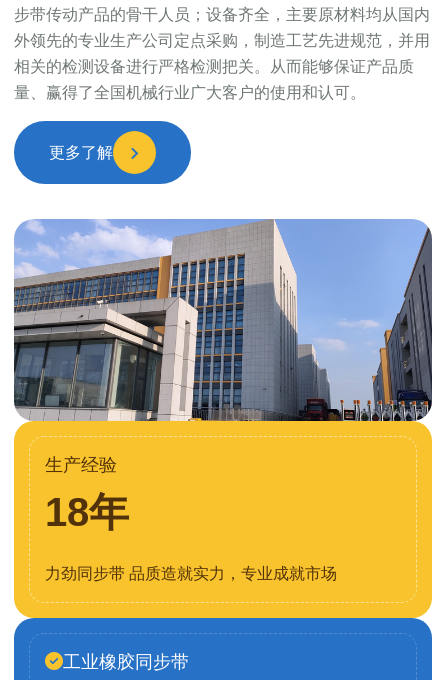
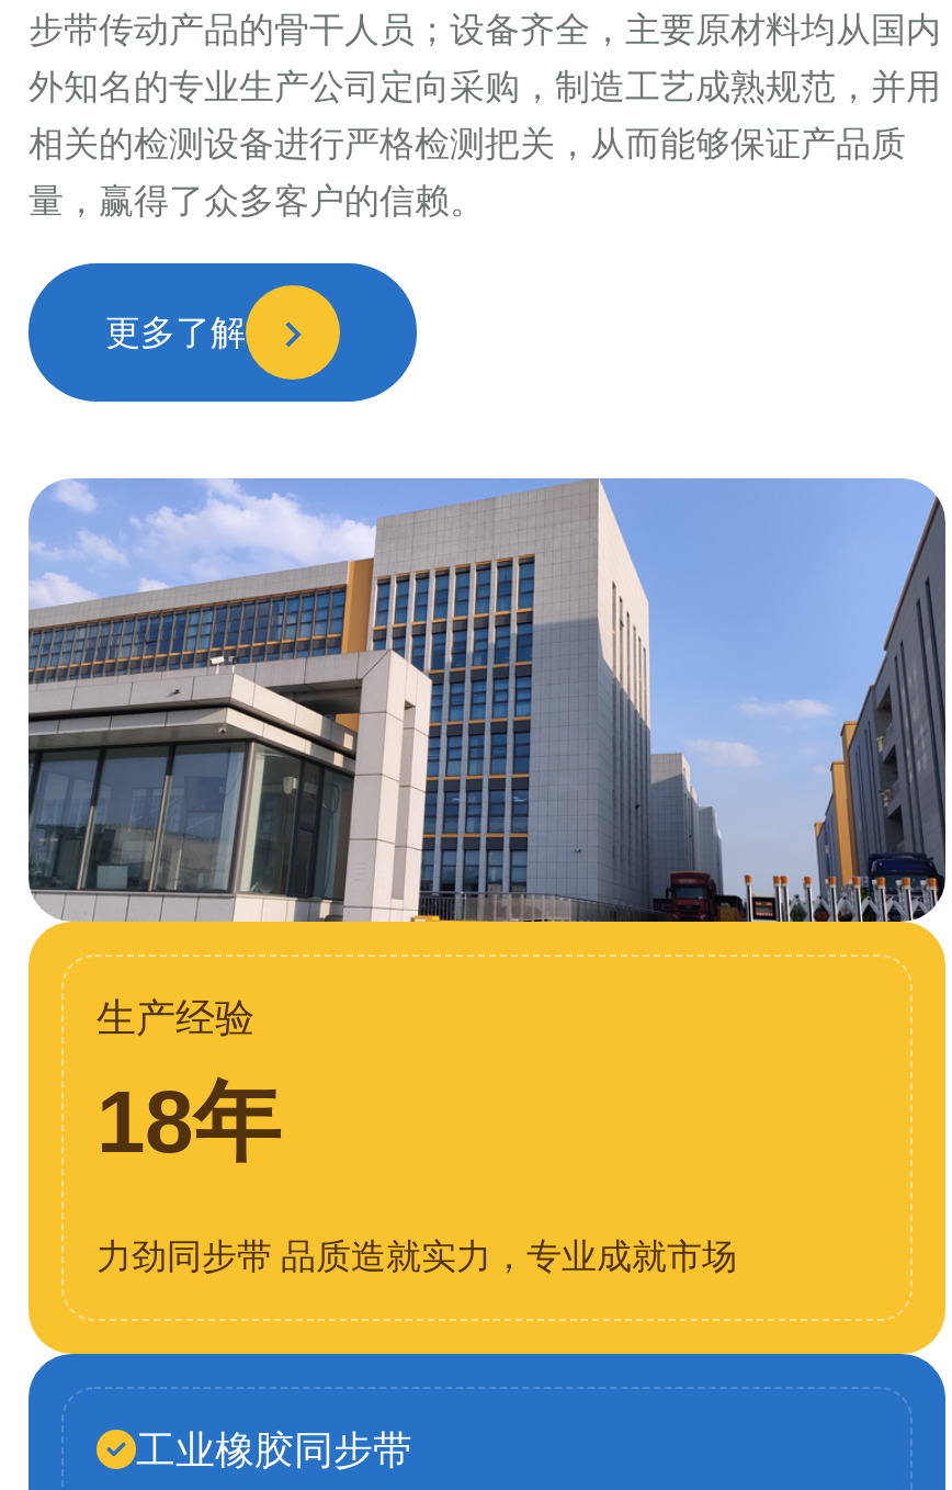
[14,32,430,49] 外领先的专业生产公司定点采购，制造工艺先进规范，并用 -> [29,68,941,105] 外知名的专业生产公司定向采购，制造工艺成熟规范，并用
[14,58,414,75] 相关的检测设备进行严格检测把关。从而能够保证产品质 -> [29,125,906,162] 相关的检测设备进行严格检测把关，从而能够保证产品质
[14,84,366,101] 量、赢得了全国机械行业广大客户的使用和认可。 -> [29,182,485,219] 量，赢得了众多客户的信赖。

